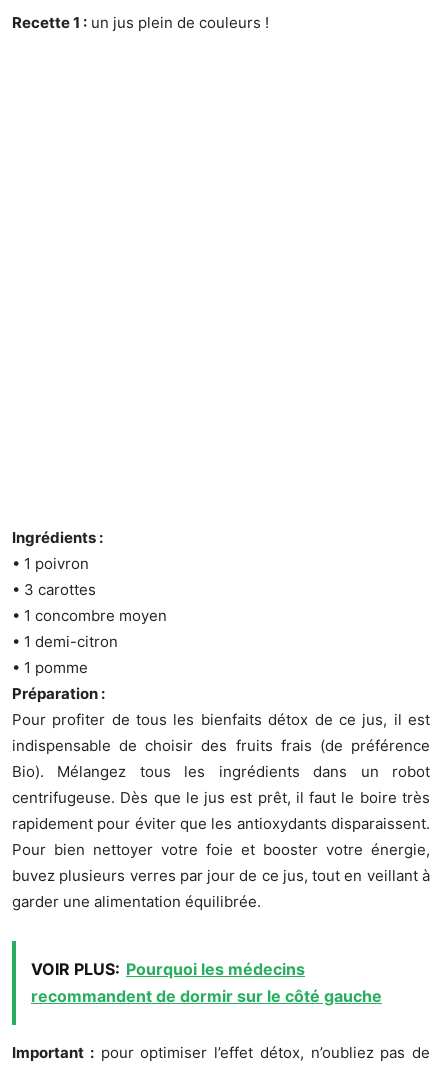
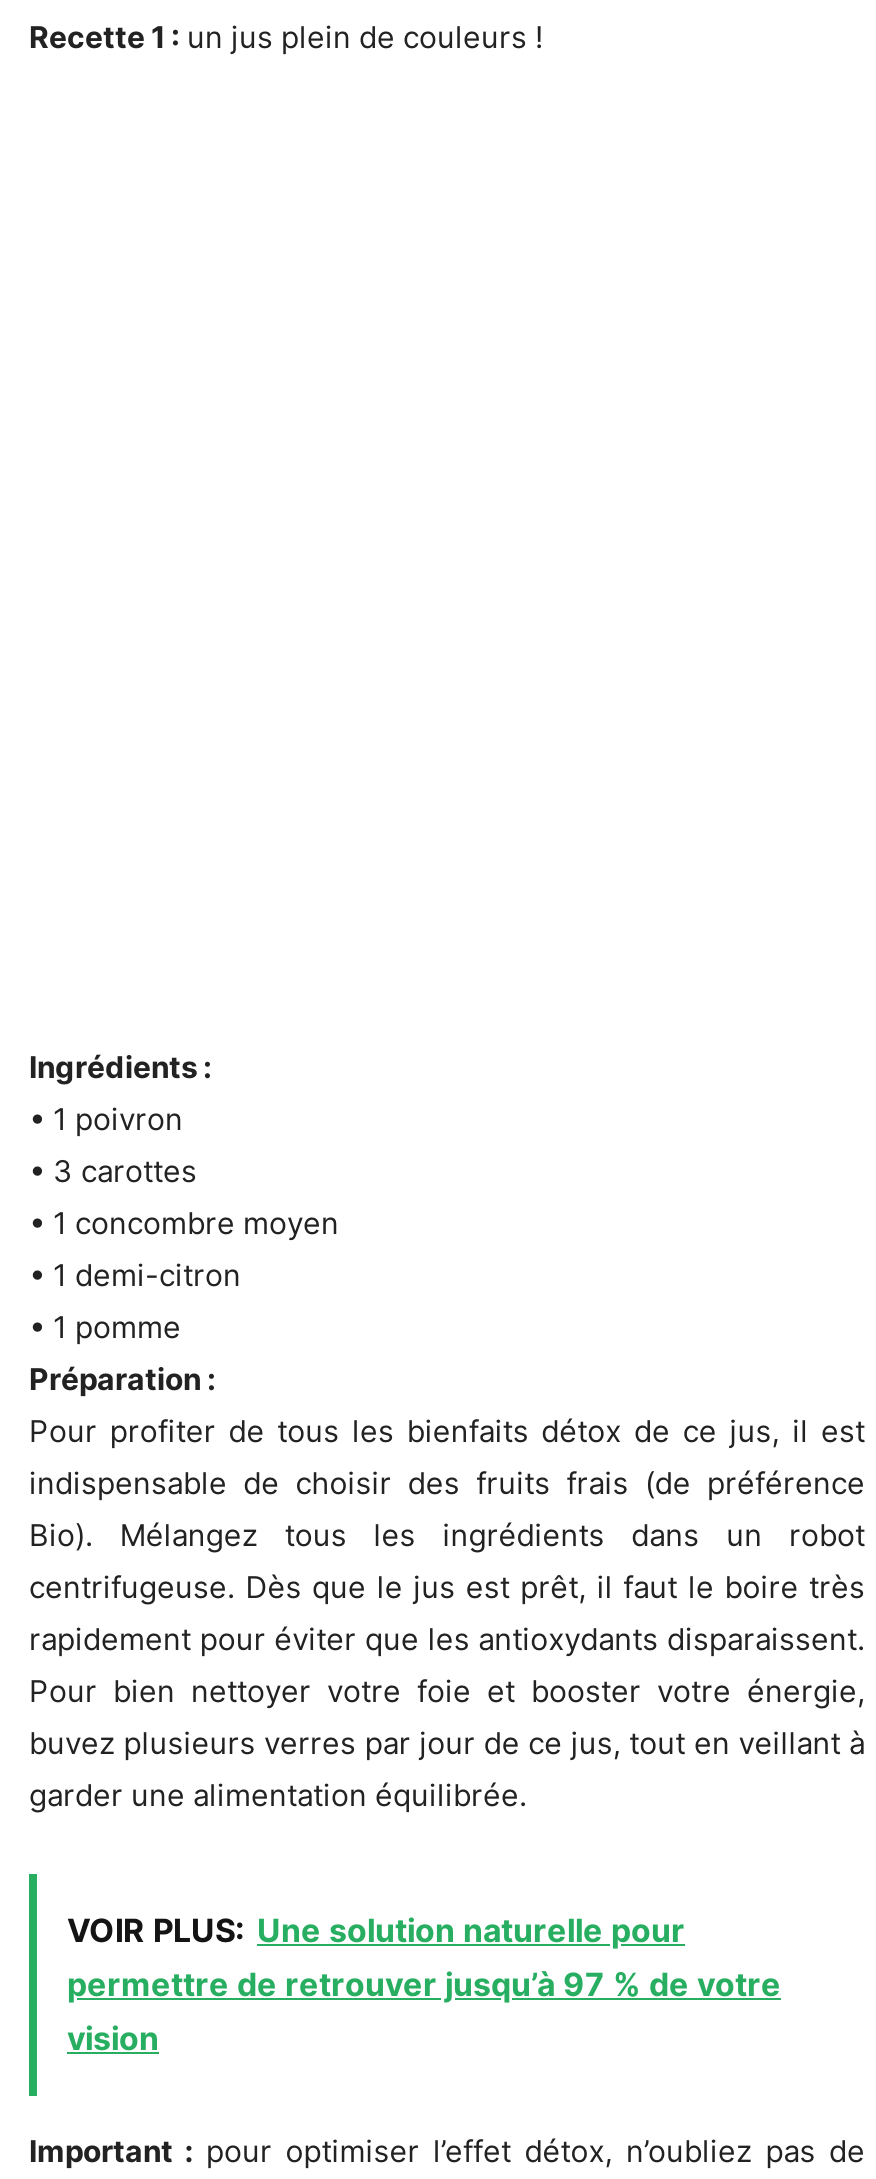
[31,959,382,1006] VOIR PLUS: Pourquoi les médecins | recommandent de dormir sur le côté gauche -> [67,1910,781,2058] VOIR PLUS: Une solution naturelle pour | permettre de retrouver jusqu’à 97 % de votre | vision

